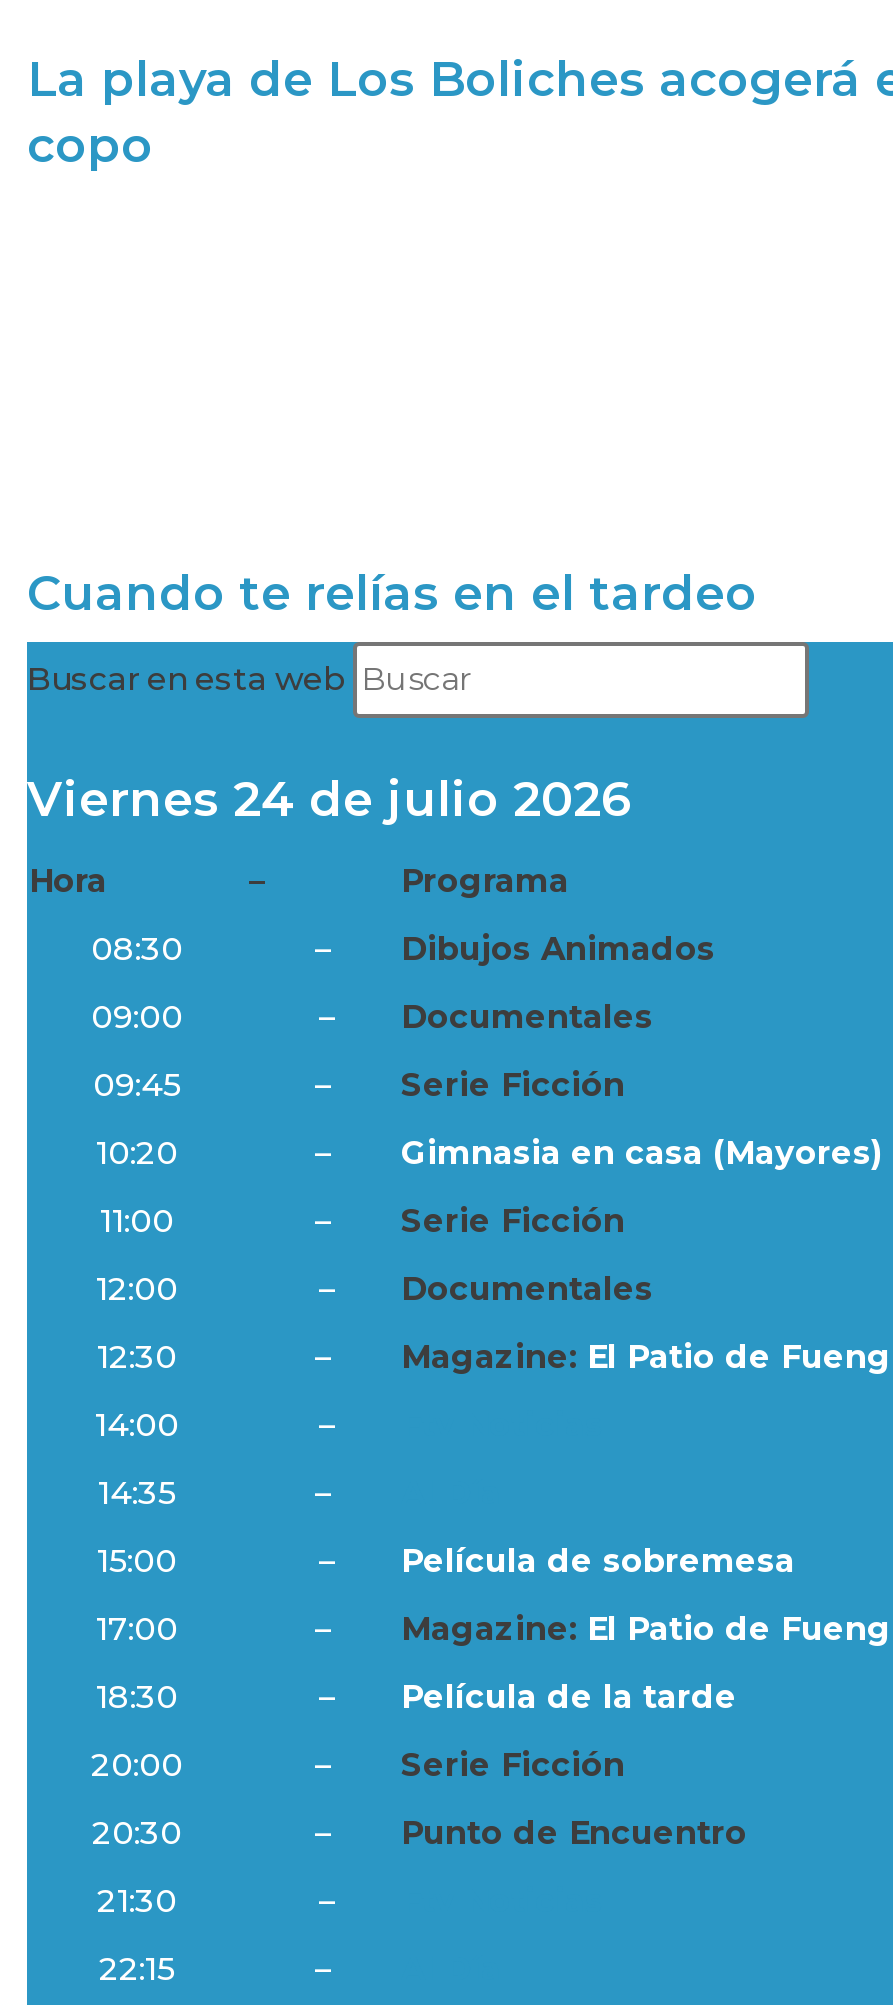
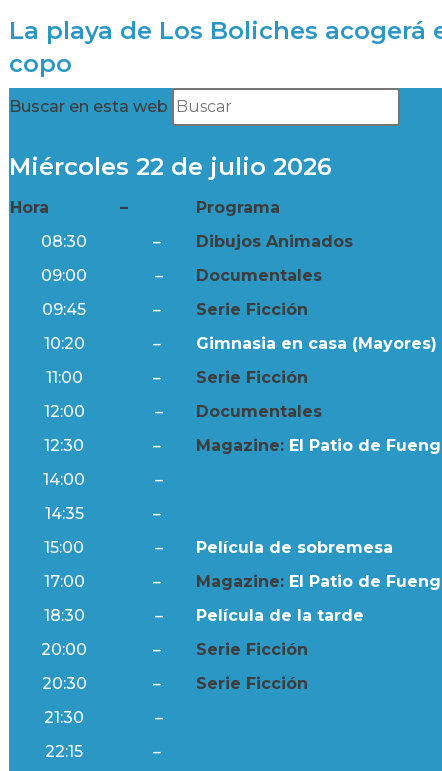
[27,563,757,621] Cuando te relías en el tardeo -> none
[27,769,631,827] Viernes 24 de julio 2026 -> [9,152,332,181] Miércoles 22 de julio 2026
[401,1813,747,1851] Punto de Encuentro -> [196,674,308,693] Serie Ficción

